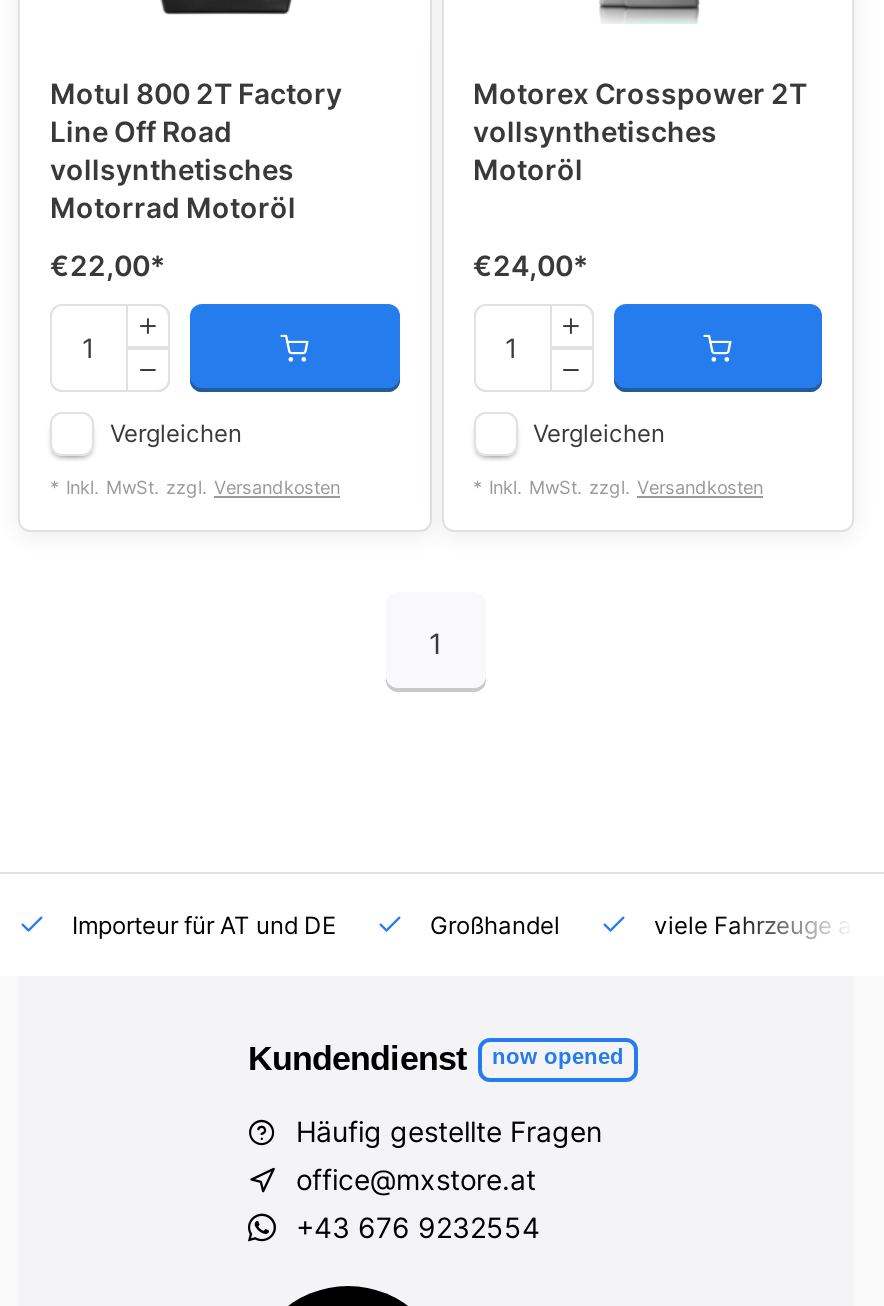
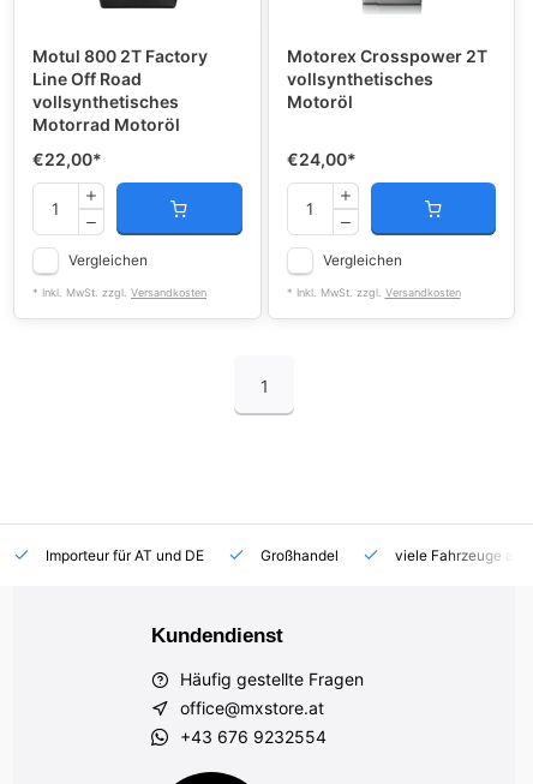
[492,1043,624,1067] now opened -> none

